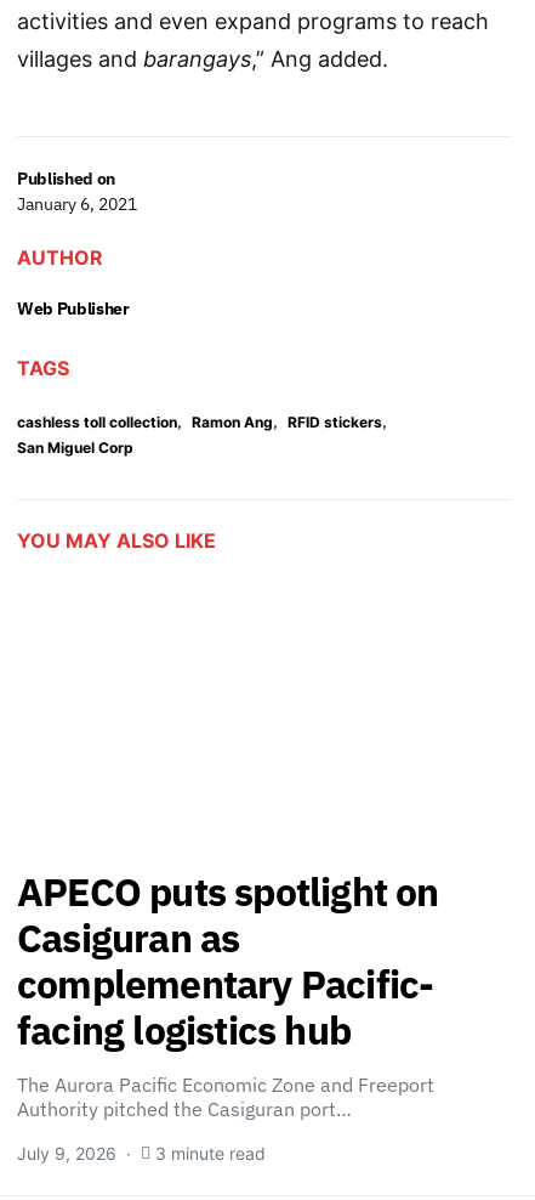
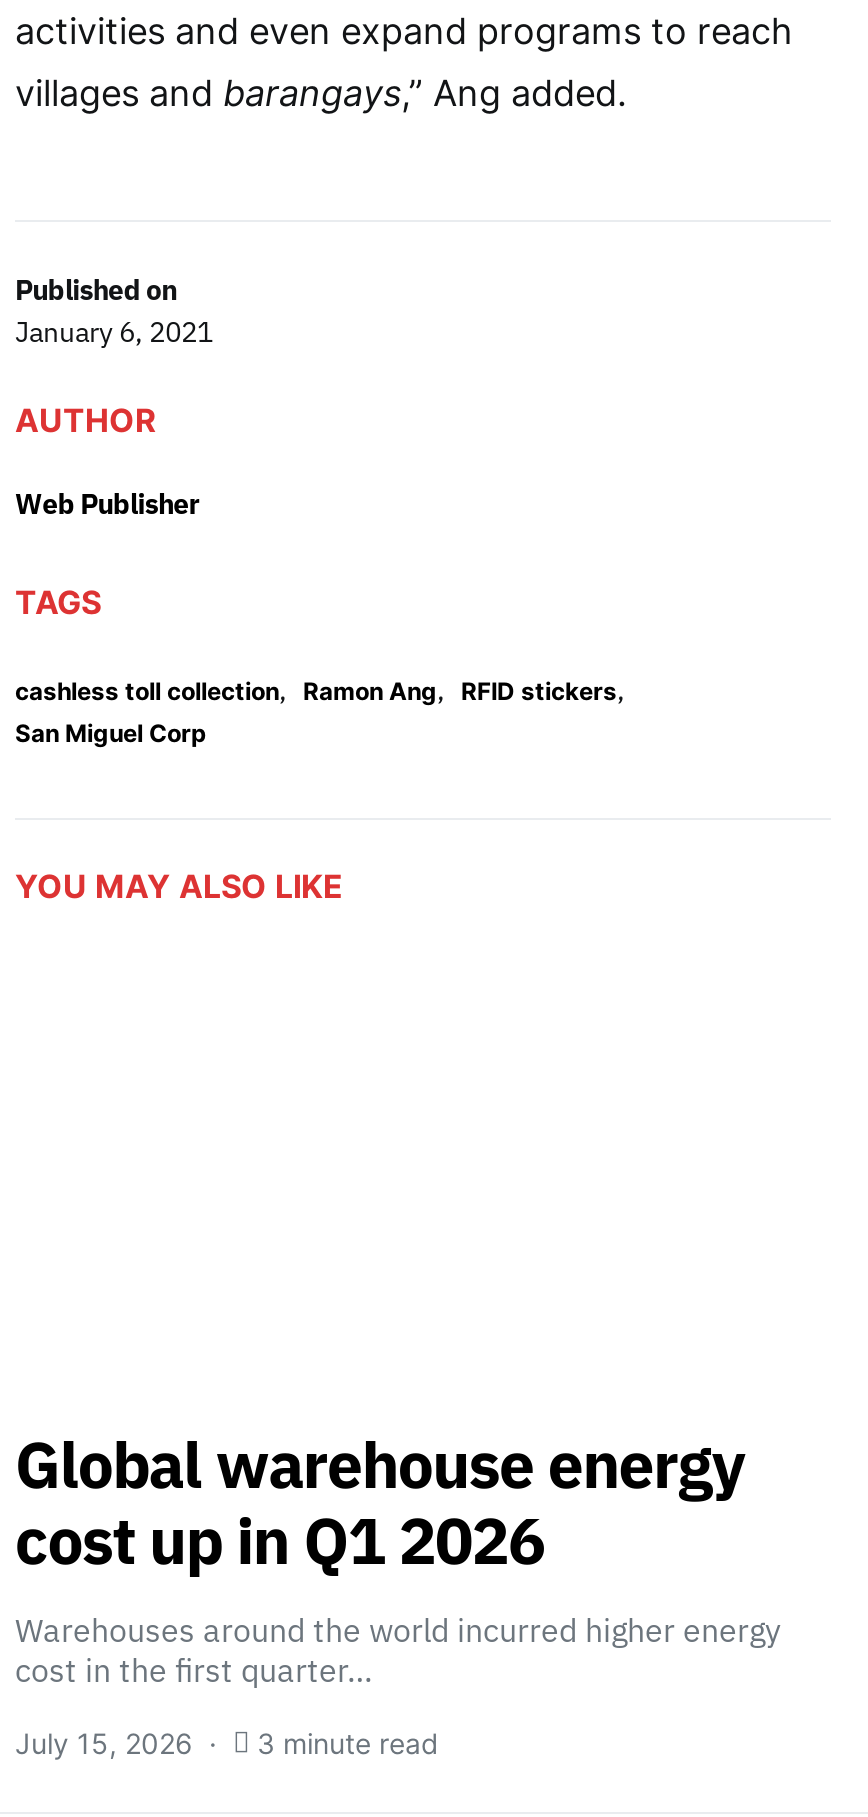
[17,866,439,1122] APECO puts spotlight on | Casiguran as | complementary Pacific- | facing logistics hub | The Aurora Pacific Economic Zone and Freeport | Authority pitched the Casiguran port… -> [15,1423,781,1691] Global warehouse energy | cost up in Q1 2026 | Warehouses around the world incurred higher energy | cost in the first quarter…
[17,1143,266,1164] July 9, 2026 3 minute read -> [15,1727,439,1761] July 15, 2026 3 minute read

